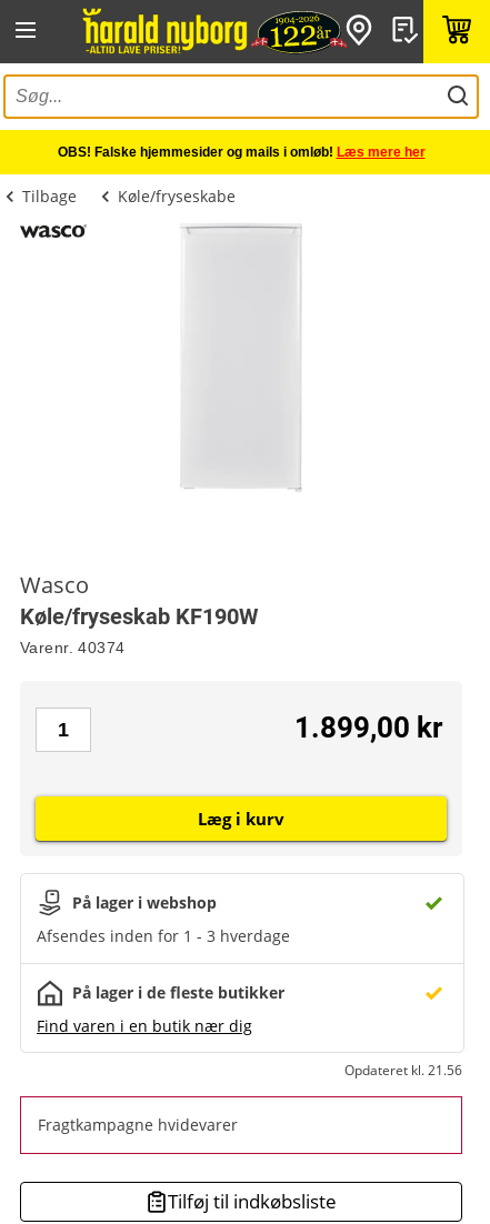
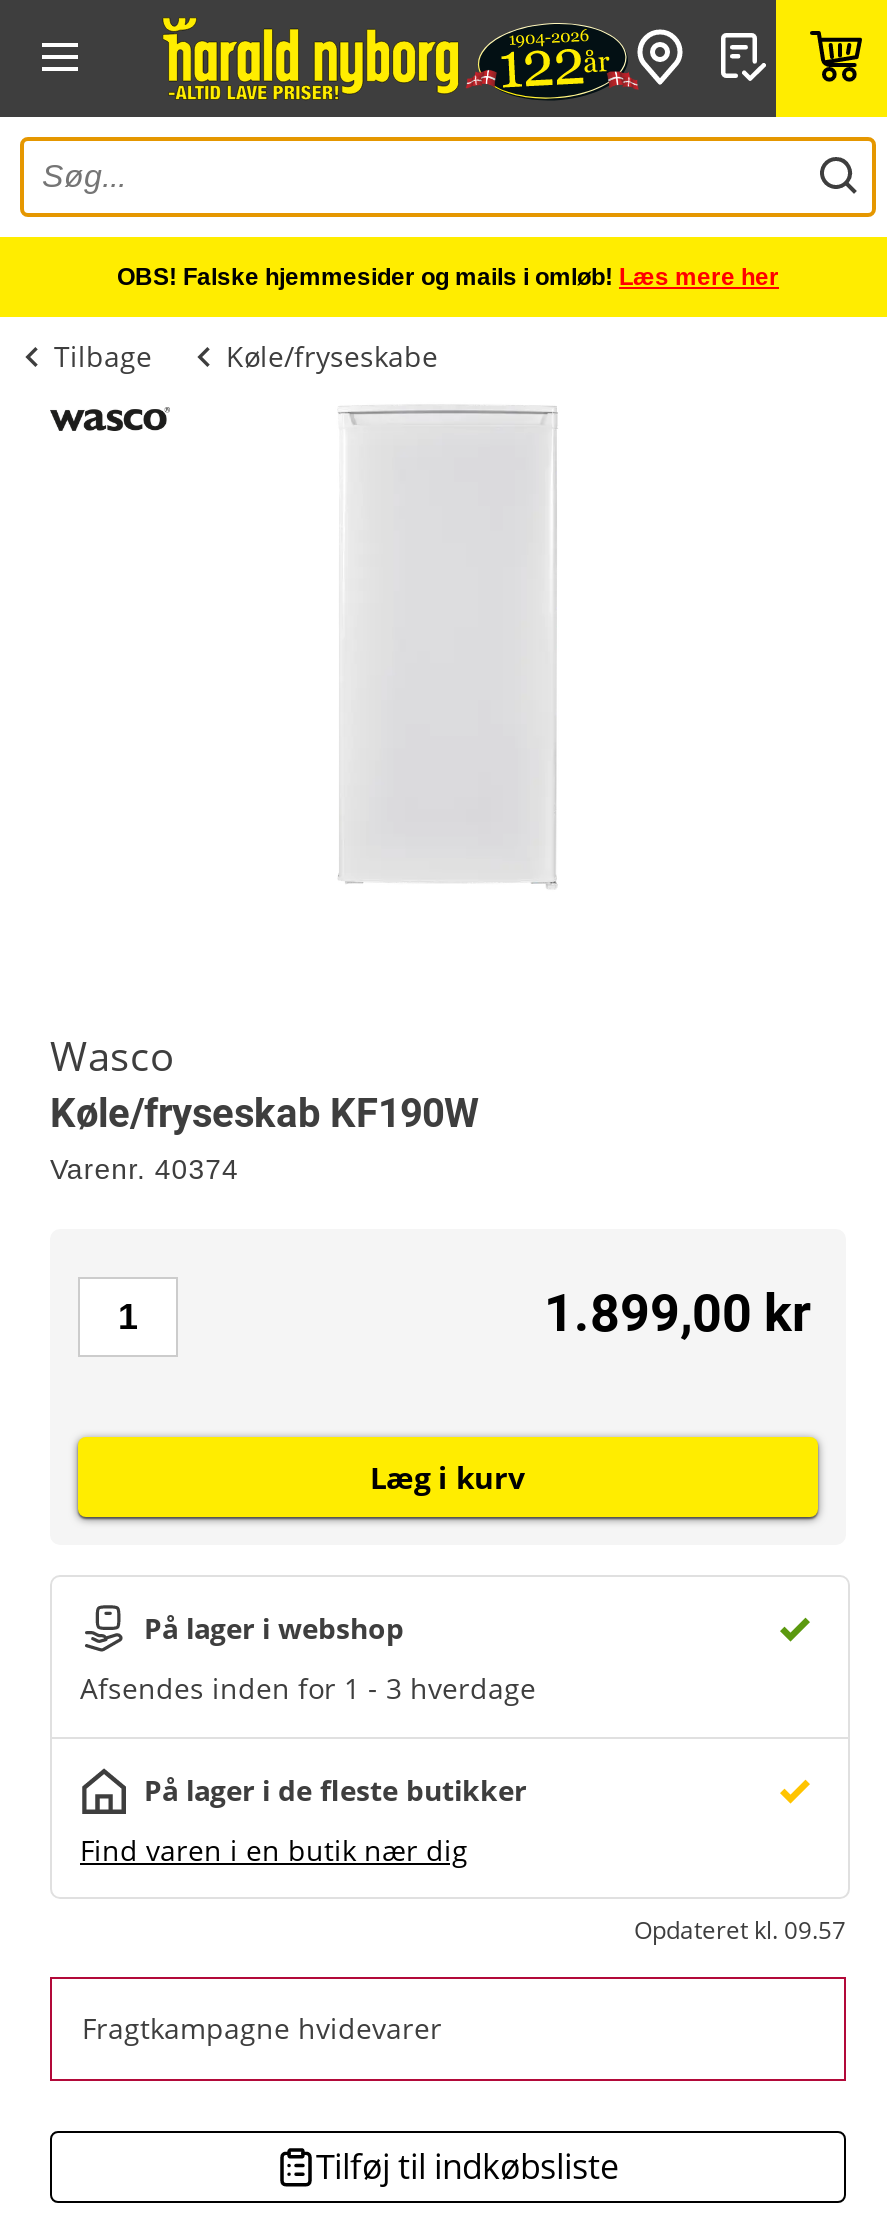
[344,1061,462,1080] Opdateret kl. 21.56 -> [634,1913,846,1947] Opdateret kl. 09.57

